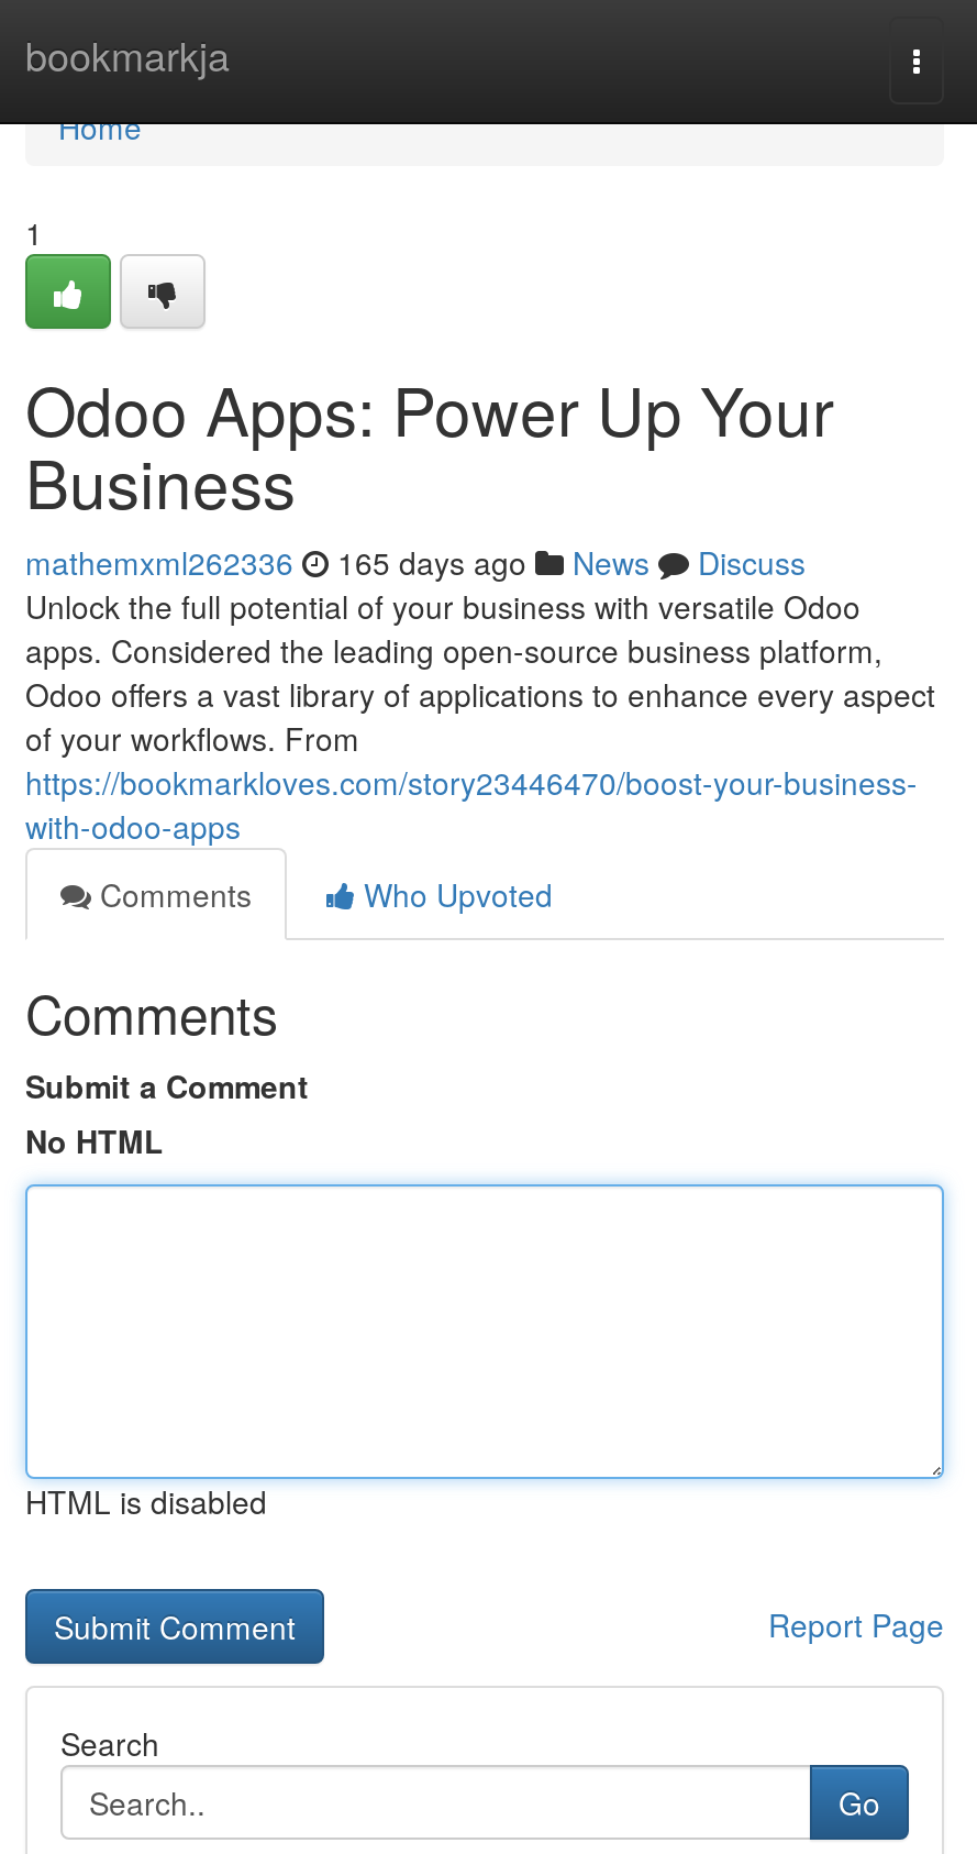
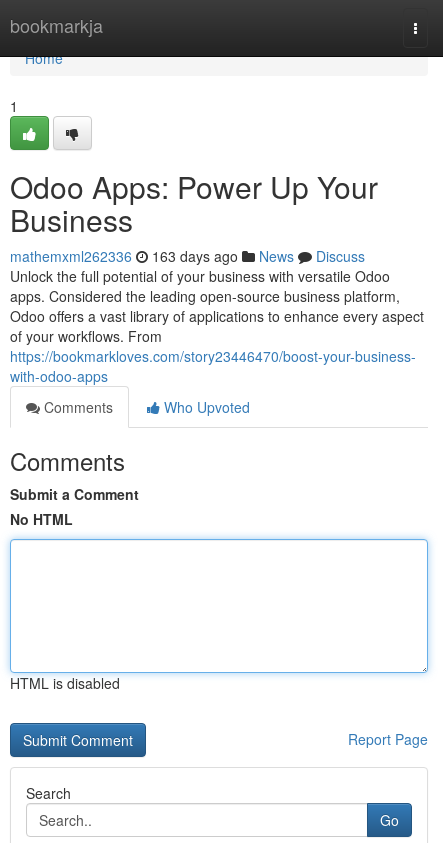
[25,540,806,584] mathemxml262336 165 days ago News Discuss -> [10,246,365,266] mathemxml262336 163 days ago News Discuss

